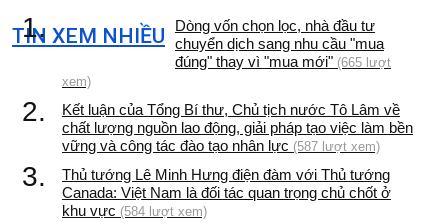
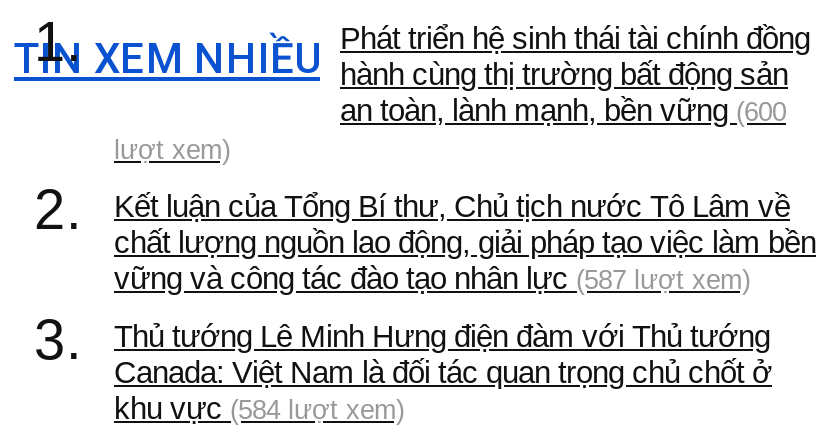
[62,17,391,89] Dòng vốn chọn lọc, nhà đầu tư | chuyển dịch sang nhu cầu "mua | đúng" thay vì "mua mới" (665 lượt | xem) -> [114,21,810,165] Phát triển hệ sinh thái tài chính đồng | hành cùng thị trường bất động sản | an toàn, lành mạnh, bền vững (600 | lượt xem)

